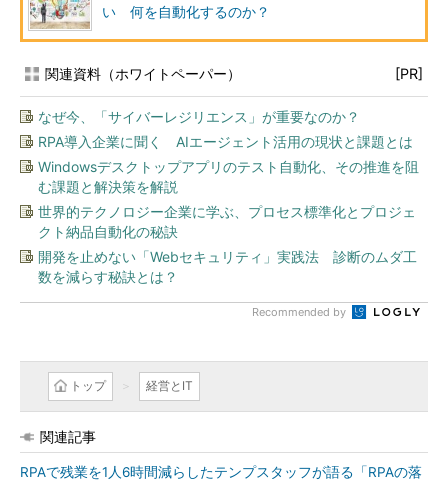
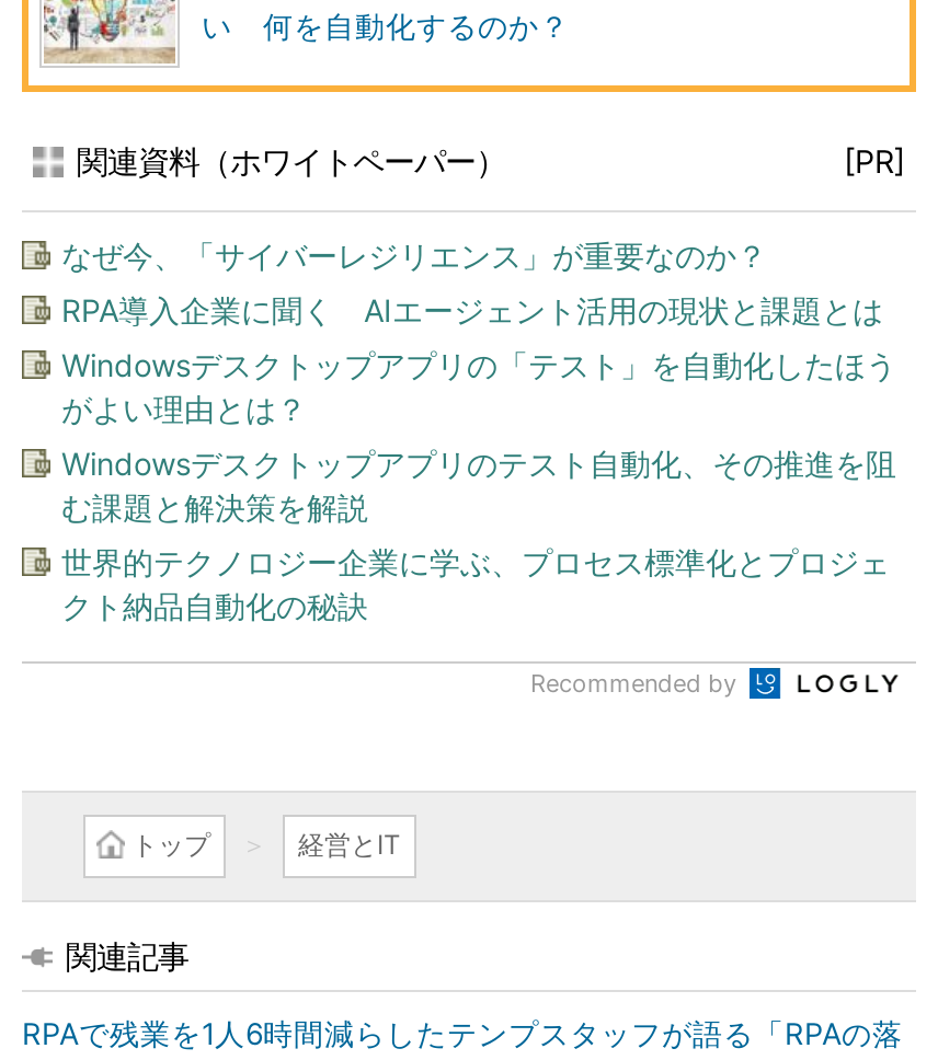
none -> [61,346,896,427] Windowsデスクトップアプリの「テスト」を自動化したほう | がよい理由とは？
moved [38,158,419,240] -> [61,445,896,624]: Windowsデスクトップアプリのテスト自動化、その推進を阻 | む課題と解決策を解説 | 世界的テクノロジー企業に学ぶ、プロセス標準化とプロジェ | クト納品自動化の秘訣
[38,248,417,285] 開発を止めない「Webセキュリティ」実践法 診断のムダ工 | 数を減らす秘訣とは？ -> none

